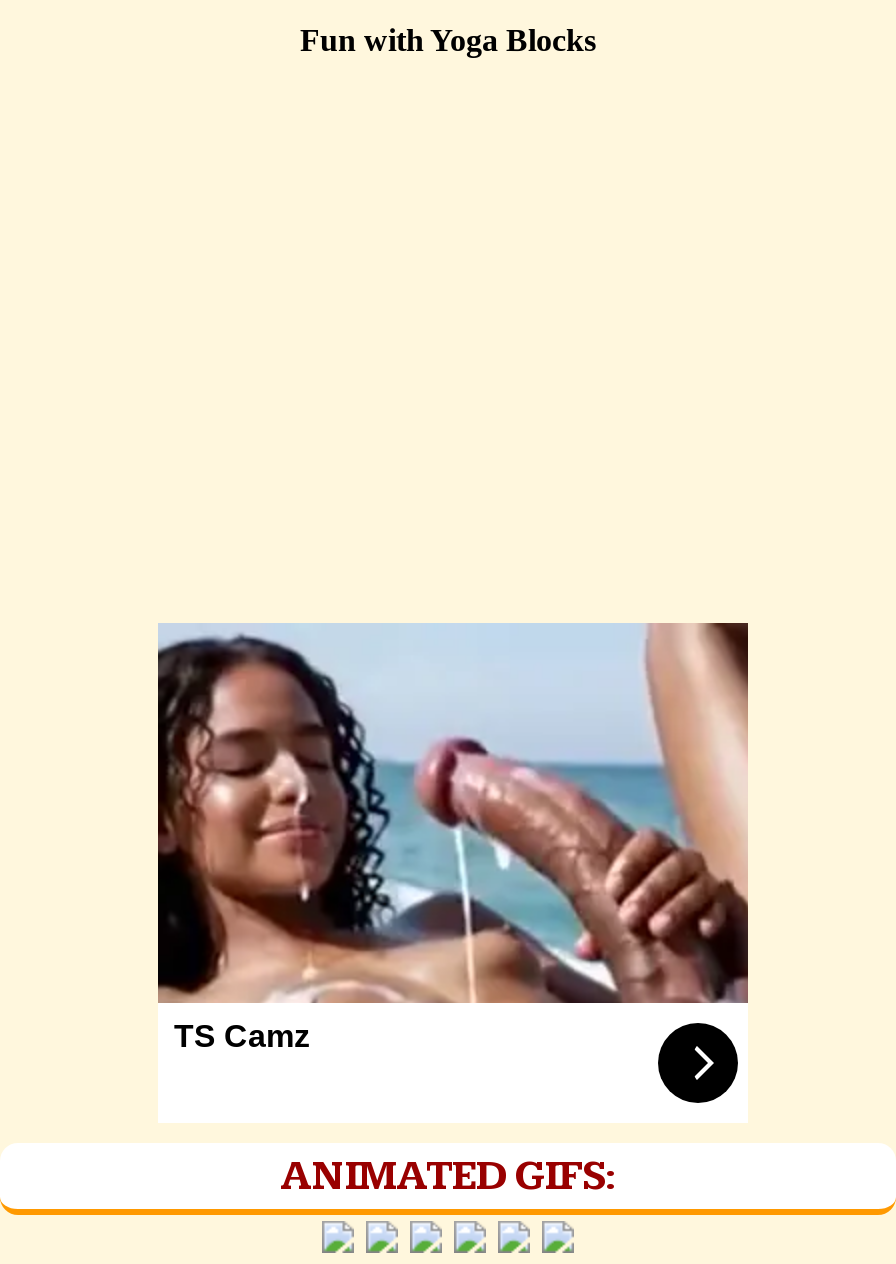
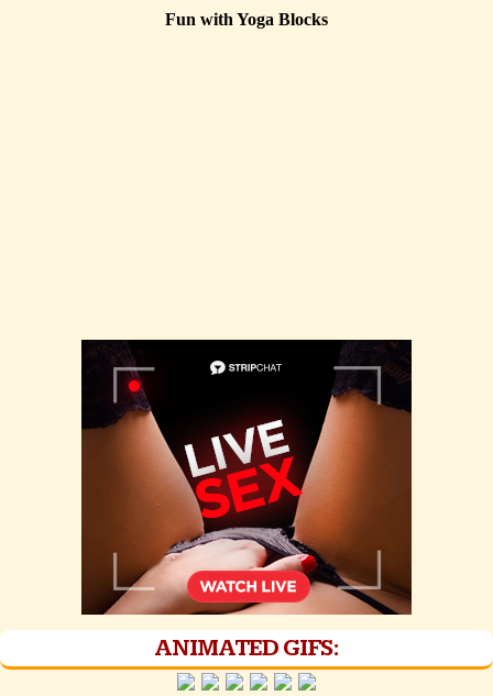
[148,621,750,1121] [image] -> [80,339,413,616] [image]
[174,1019,310,1053] TS Camz -> none

